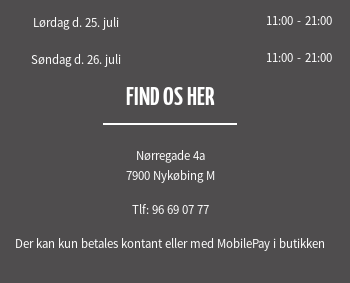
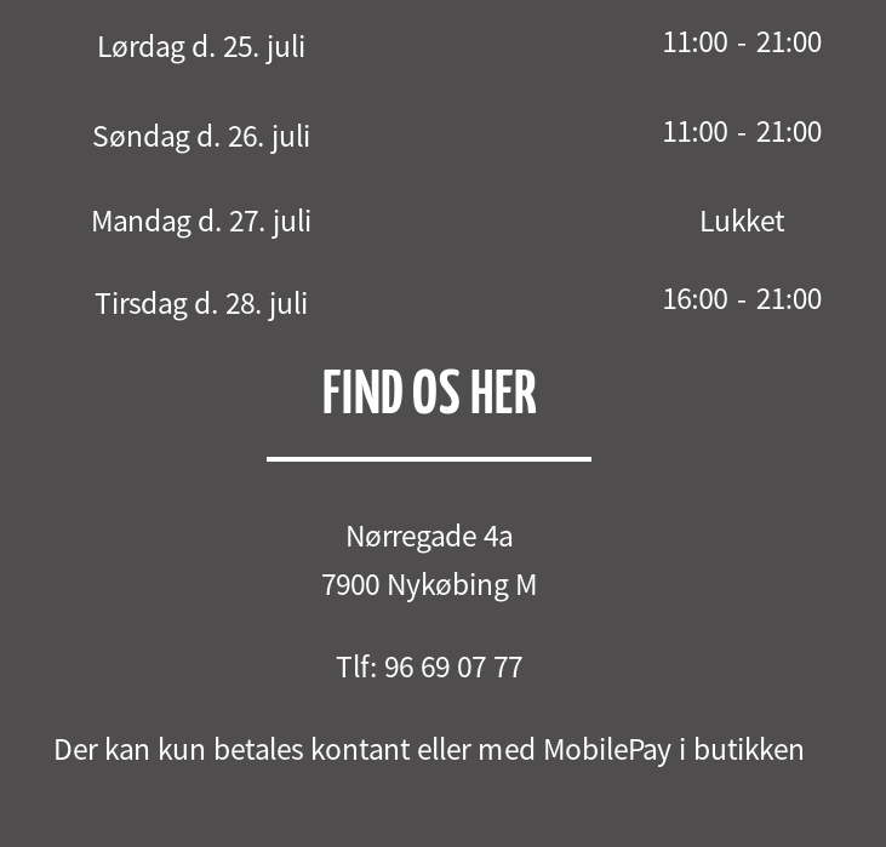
none -> [91,200,821,321] Mandag d. 27. juli | Lukket | Tirsdag d. 28. juli | 16:00 - 21:00

